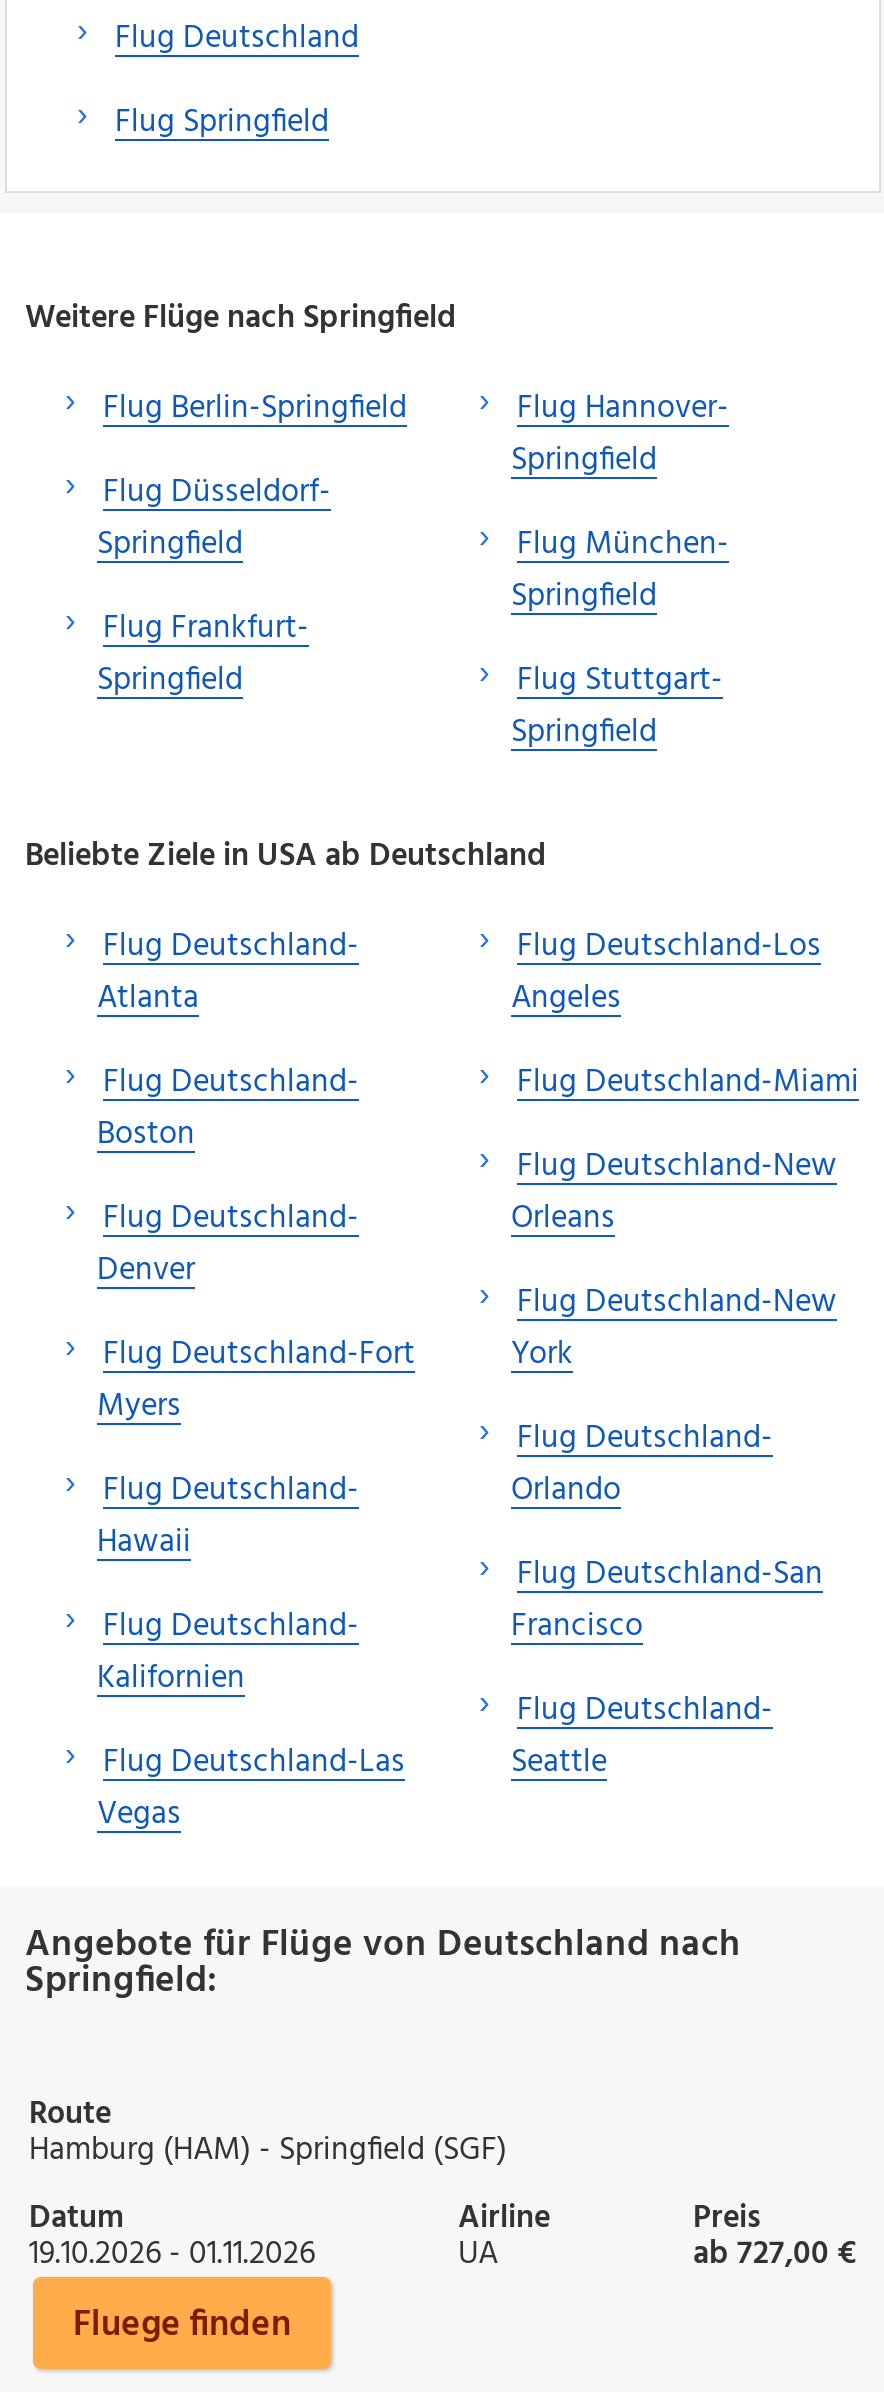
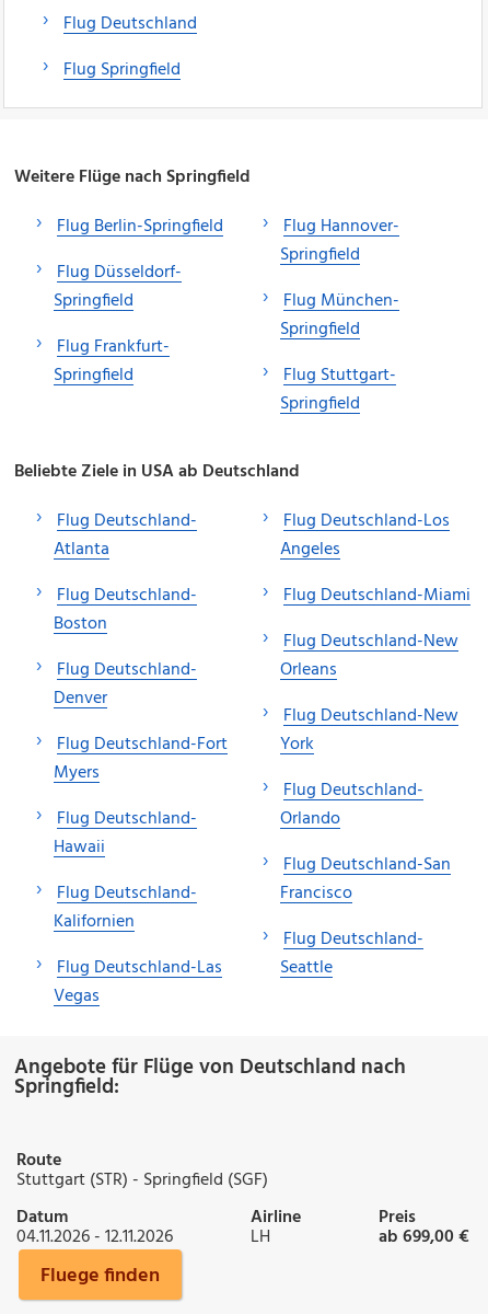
[29,2125,507,2177] Hamburg (HAM) - Springfield (SGF) -> [16,1166,268,1195] Stuttgart (STR) - Springfield (SGF)
[29,2229,315,2281] 19.10.2026 - 01.11.2026 -> [16,1223,173,1252] 04.11.2026 - 12.11.2026
[458,2229,498,2281] UA -> [251,1223,270,1252] LH
[693,2229,857,2281] ab 727,00 € -> [379,1223,469,1252] ab 699,00 €

